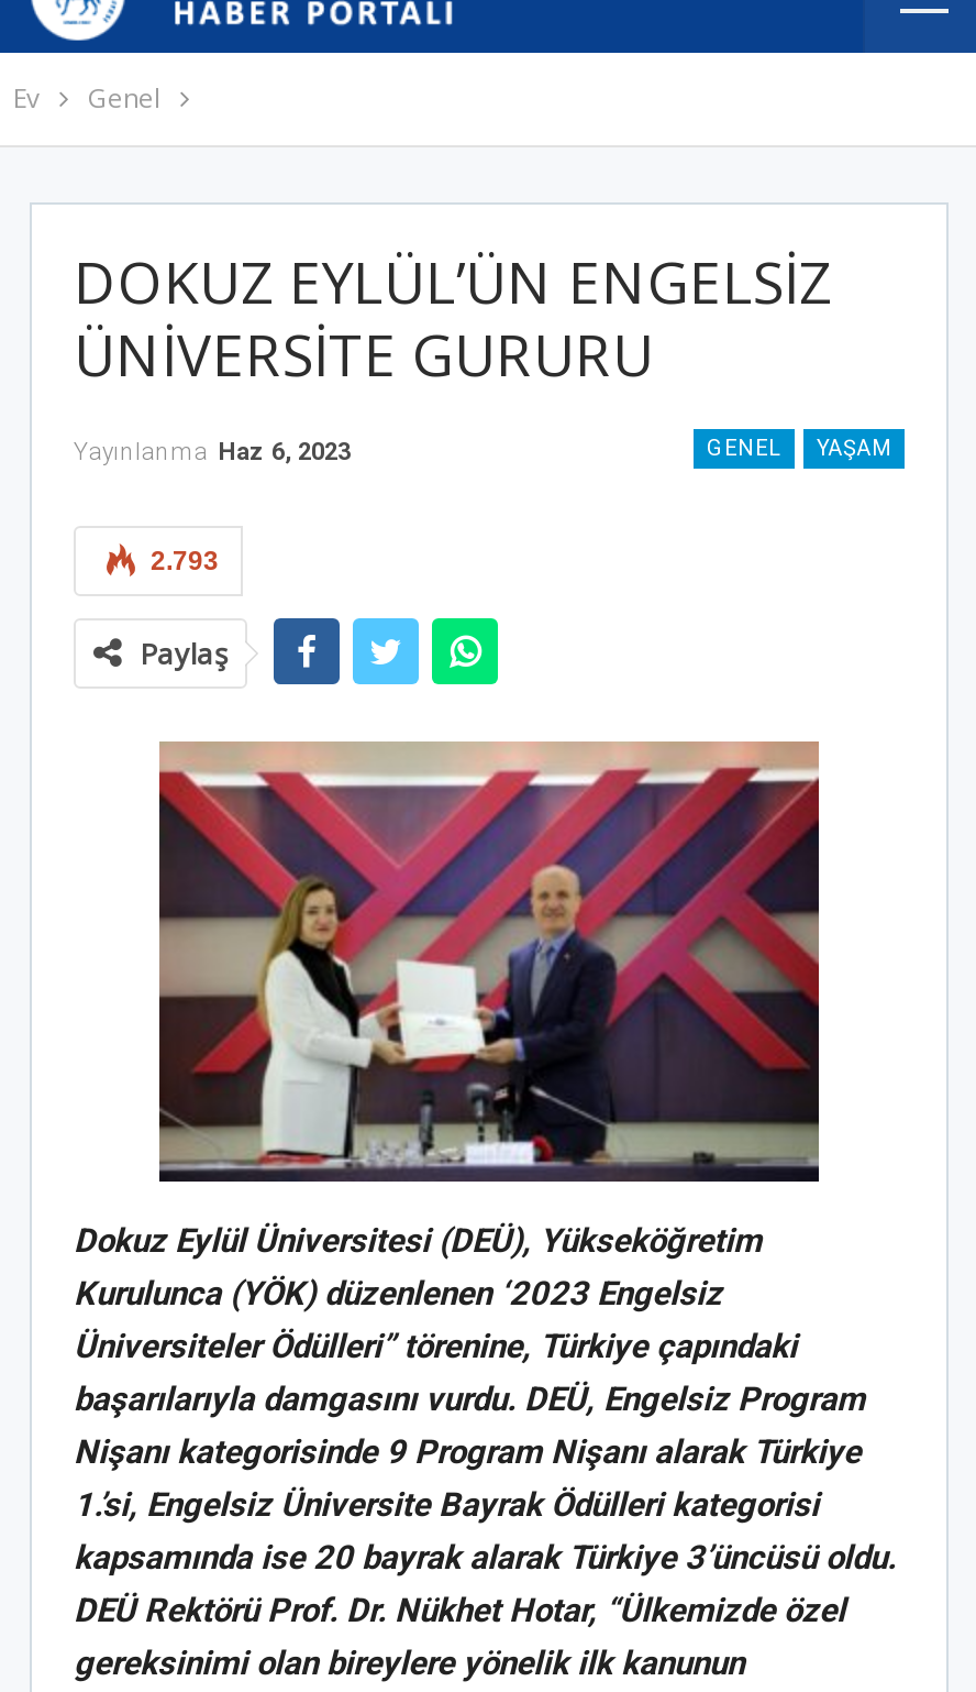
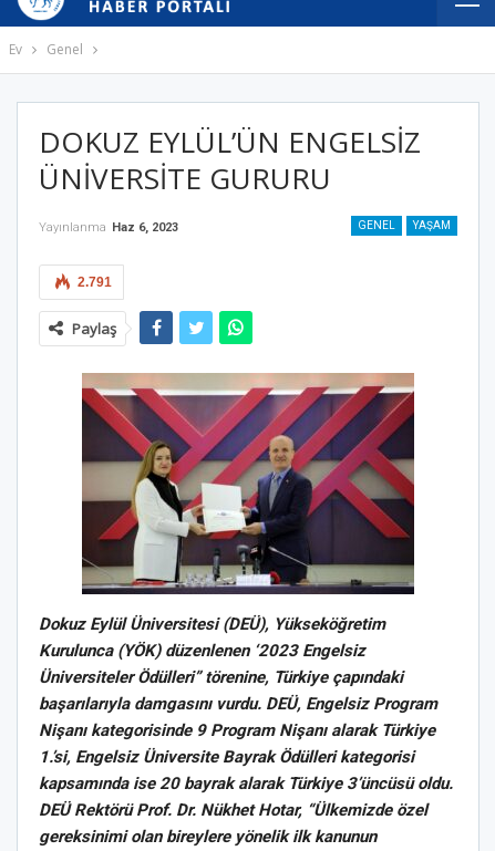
[151,546,219,576] 2.793 -> [78,274,112,290] 2.791

